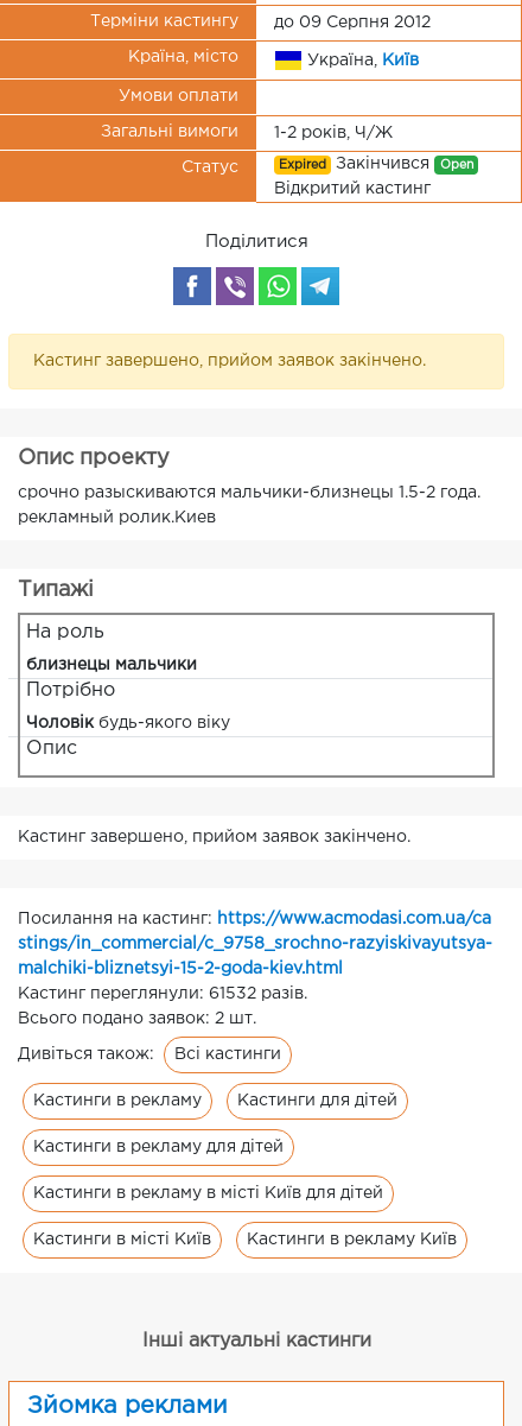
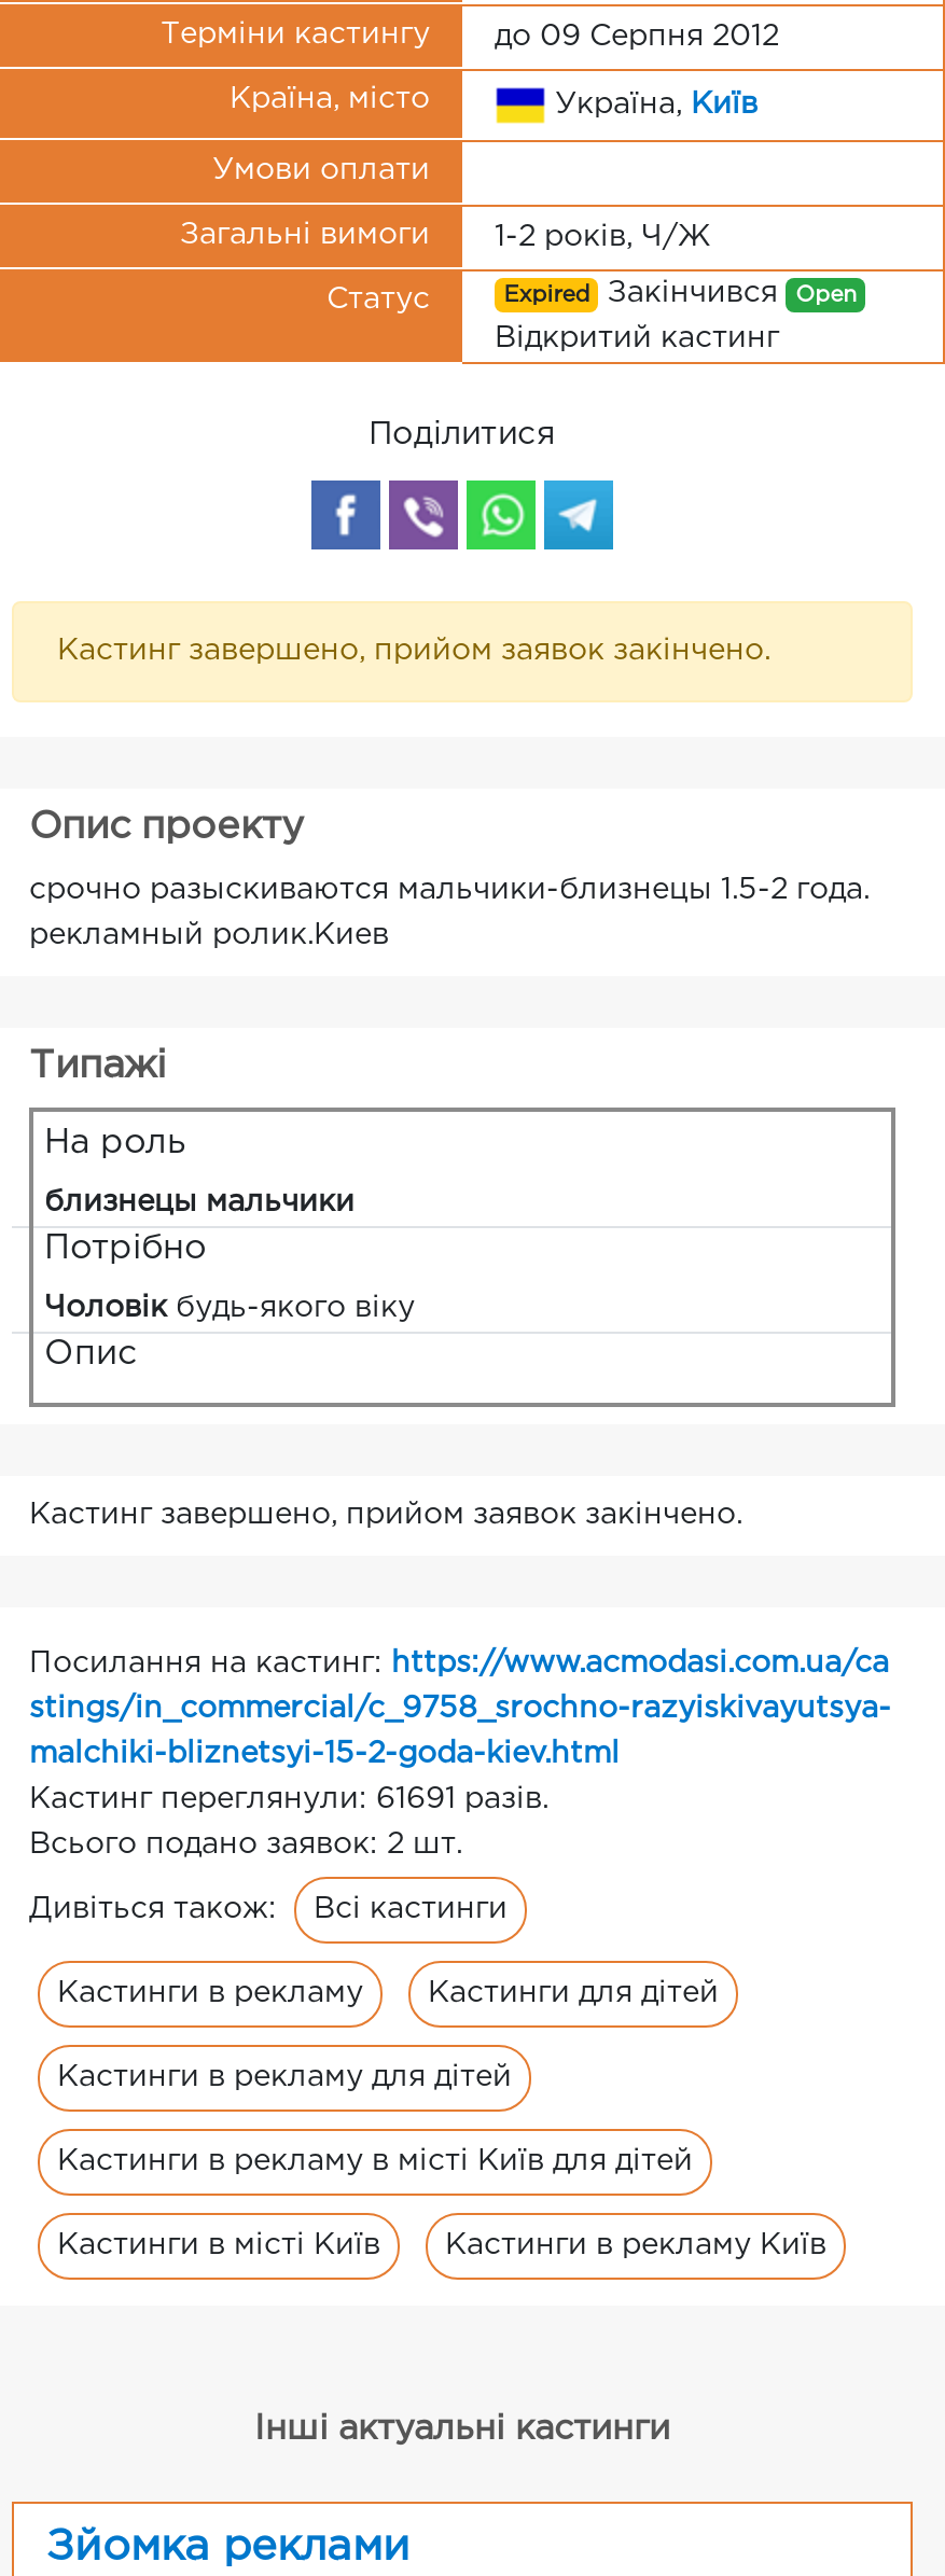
[18,987,307,1001] Кастинг переглянули: 61532 разів. -> [29,1786,548,1812] Кастинг переглянули: 61691 разів.

